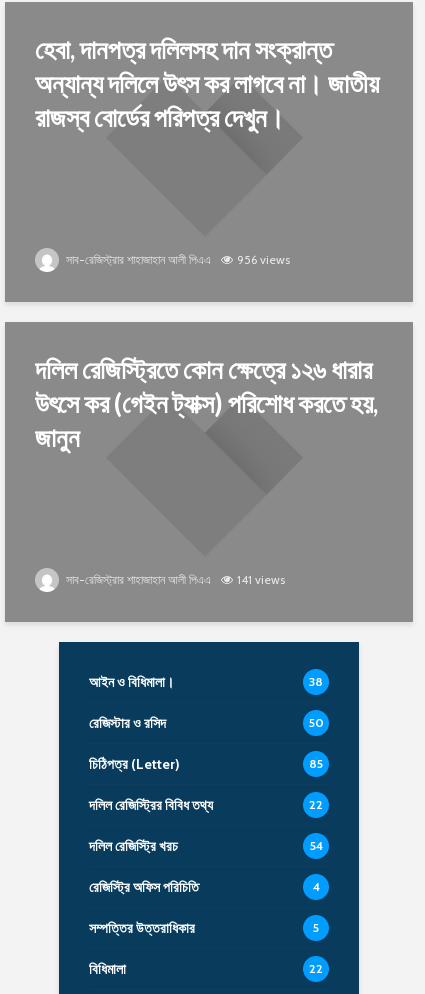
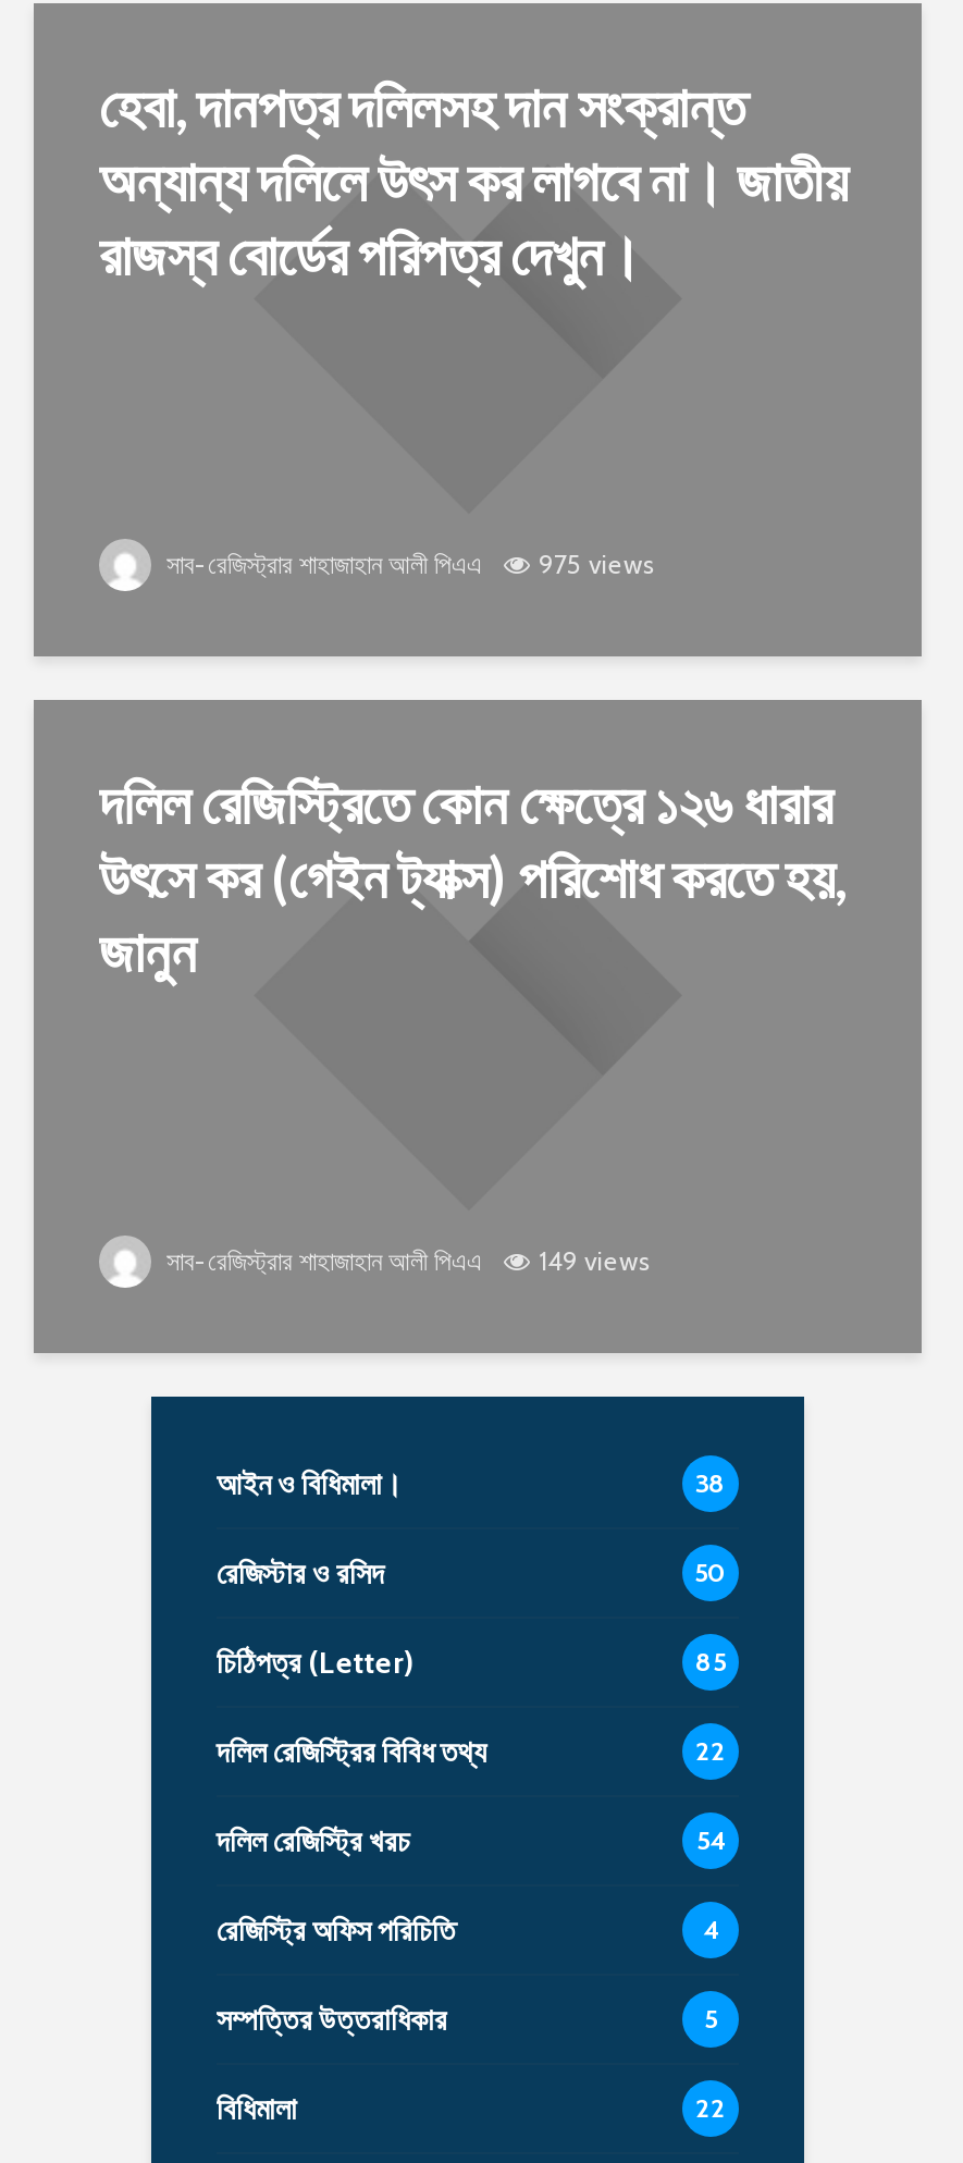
[63,252,290,267] সাব-রেজিস্ট্রার শাহাজাহান আলী পিএএ 956 views -> [160,548,654,581] সাব-রেজিস্ট্রার শাহাজাহান আলী পিএএ 975 views
[63,572,285,587] সাব-রেজিস্ট্রার শাহাজাহান আলী পিএএ 141 views -> [160,1245,650,1277] সাব-রেজিস্ট্রার শাহাজাহান আলী পিএএ 149 views

